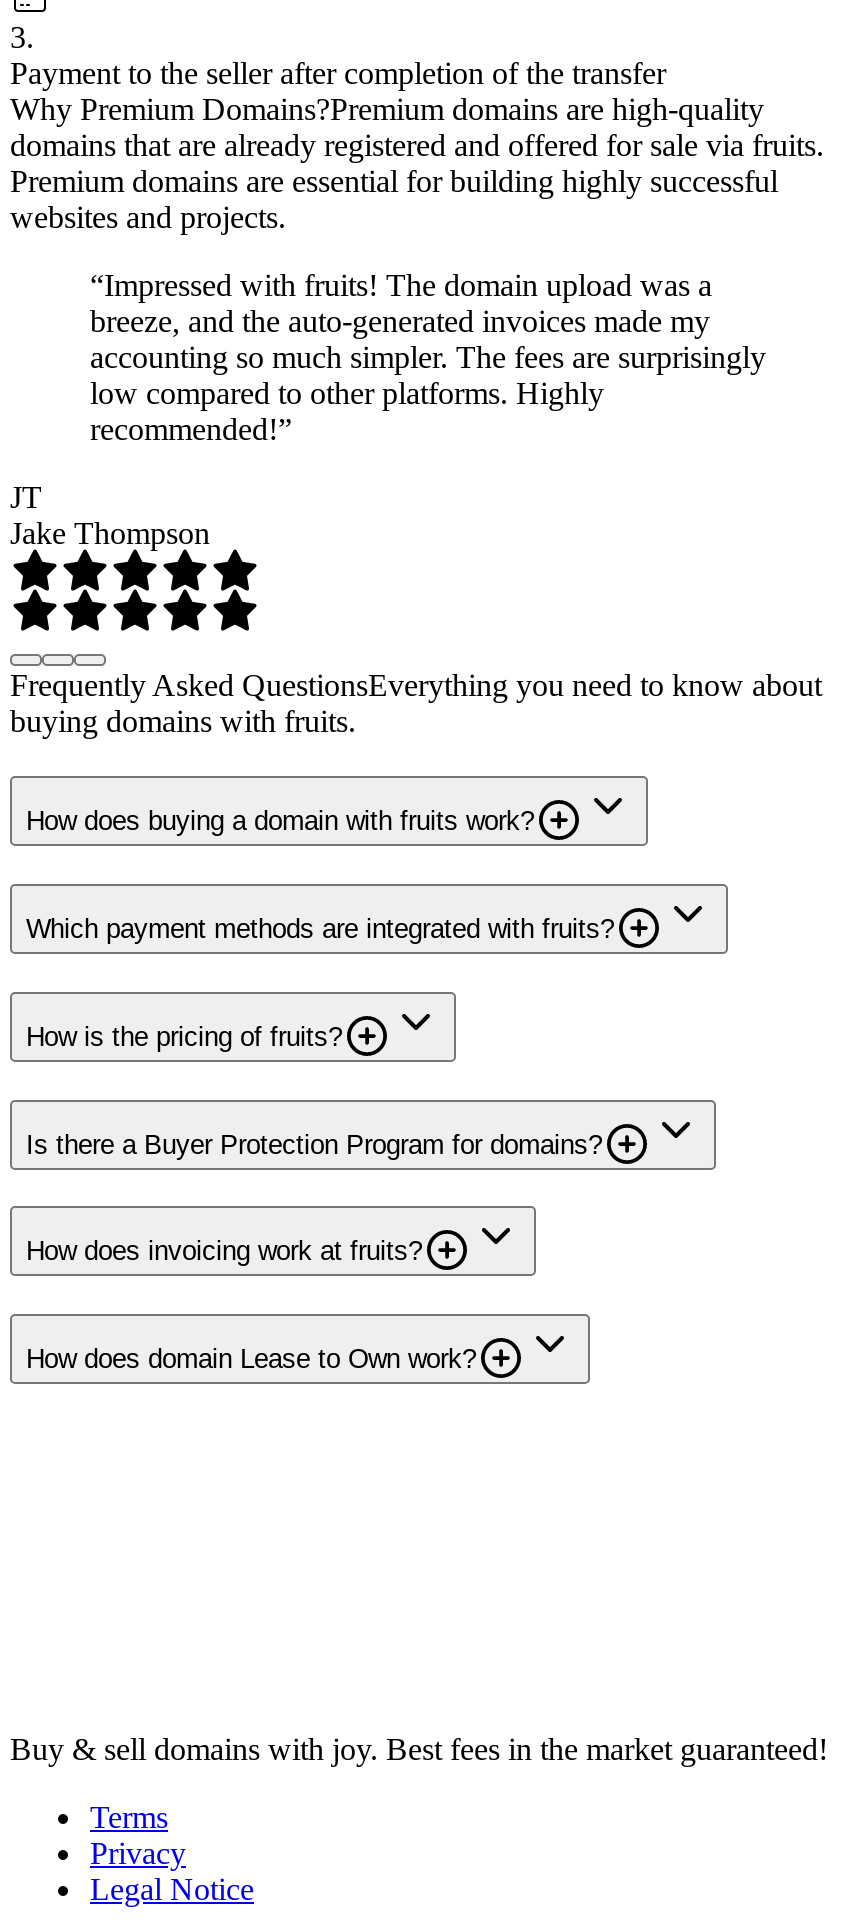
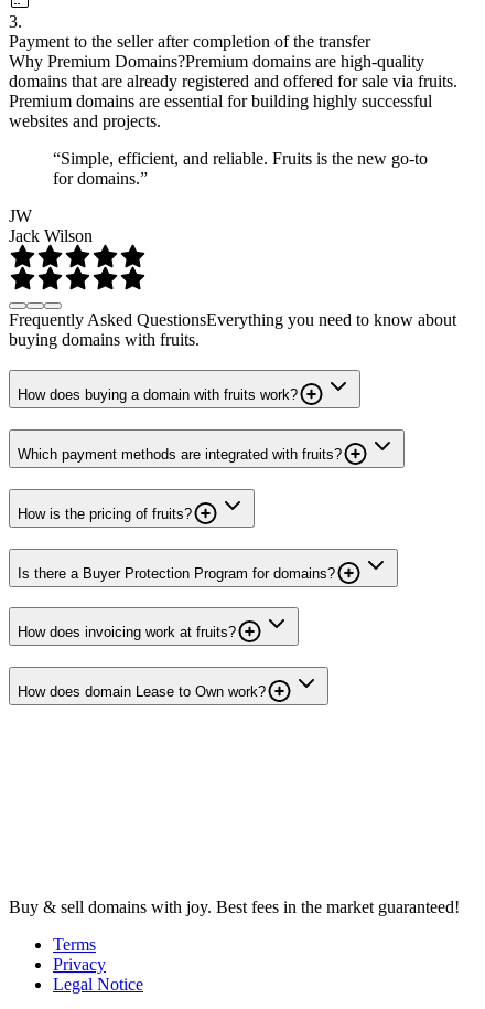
[90,267,766,445] “Impressed with fruits! The domain upload was a | breeze, and the auto-generated invoices made my | accounting so much simpler. The fees are surprisingly | low compared to other platforms. Highly | recommended!” -> [53,149,428,187] “Simple, efficient, and reliable. Fruits is the new go-to | for domains.”
[10,479,210,549] JT | Jake Thompson -> [9,206,93,245] JW | Jack Wilson

